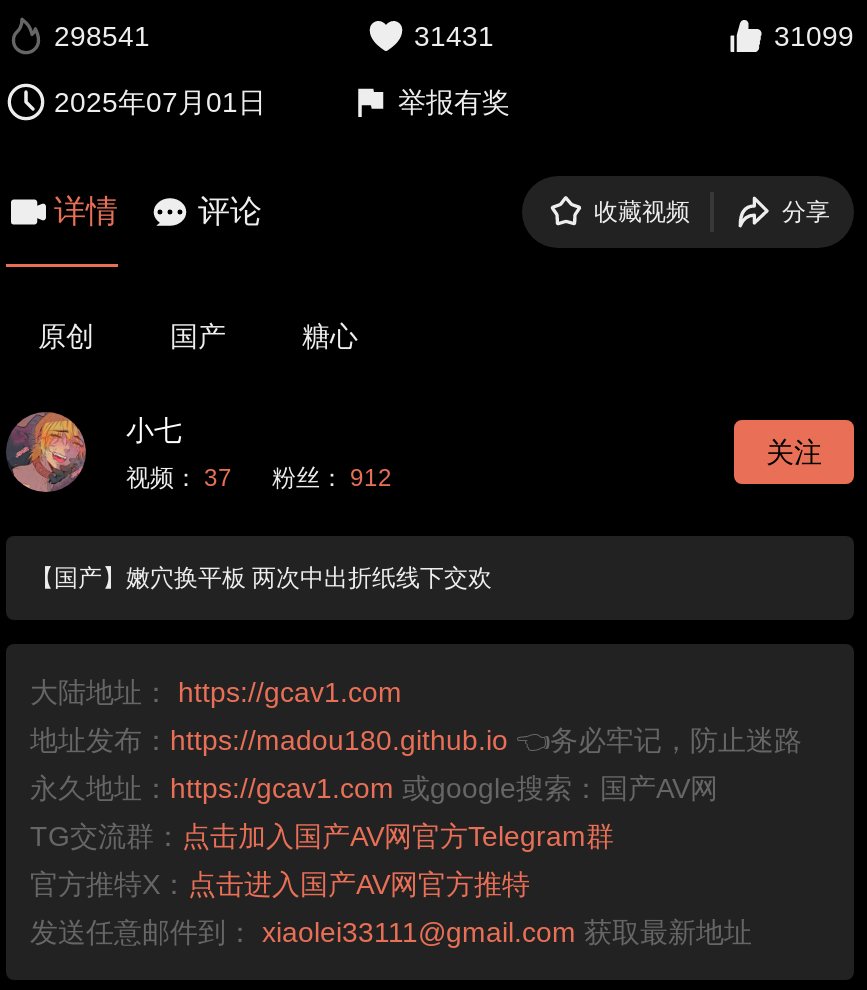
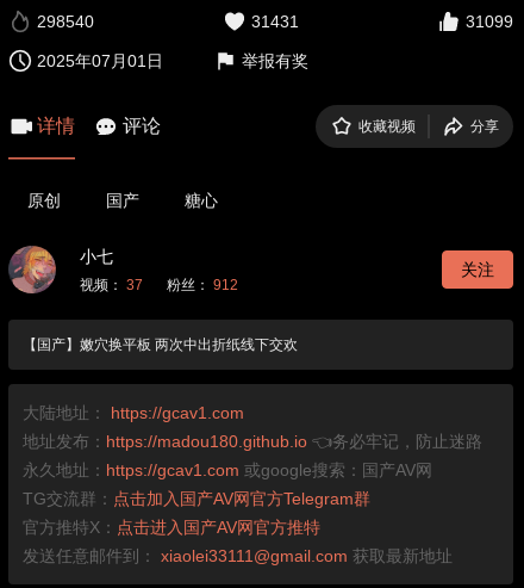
[54,19,150,51] 298541 -> [37,11,94,30] 298540

